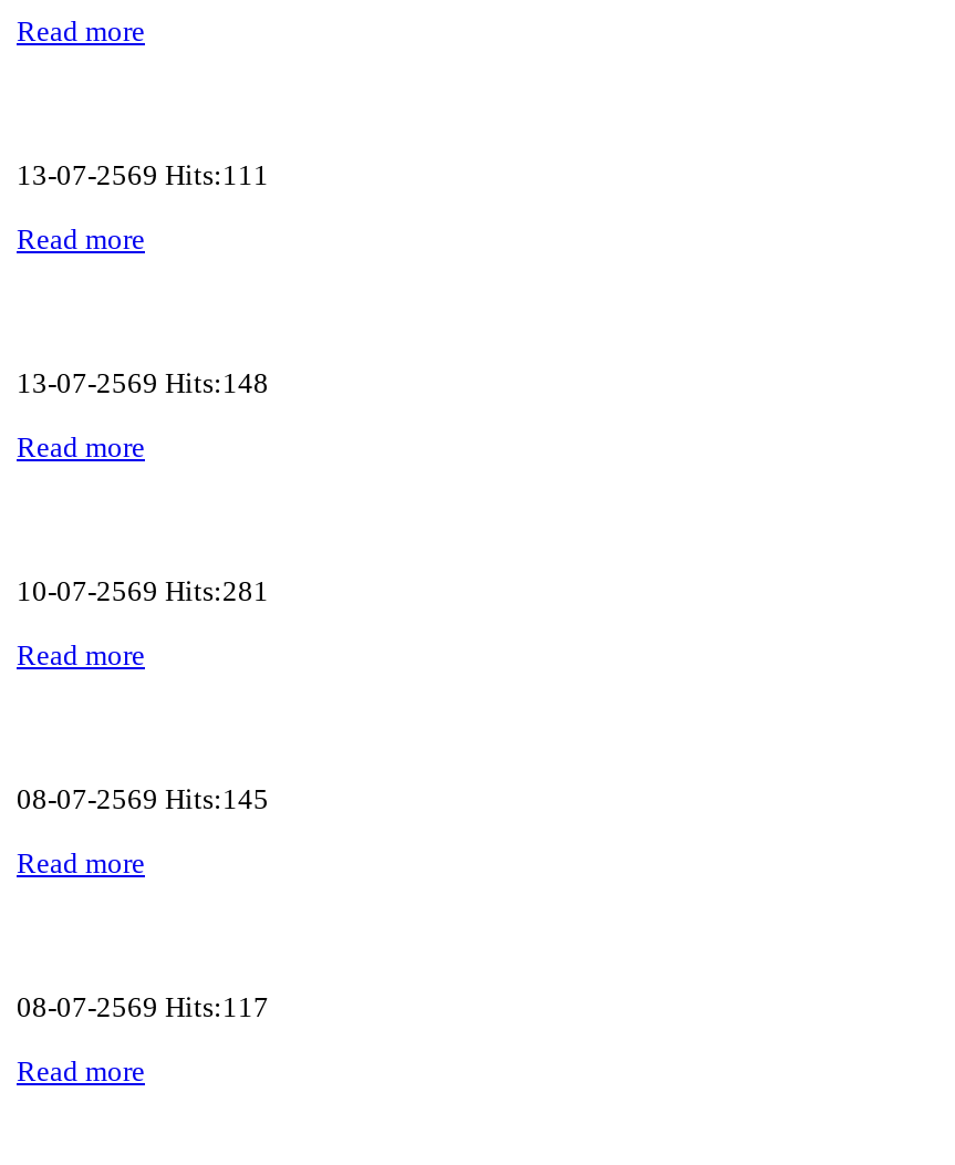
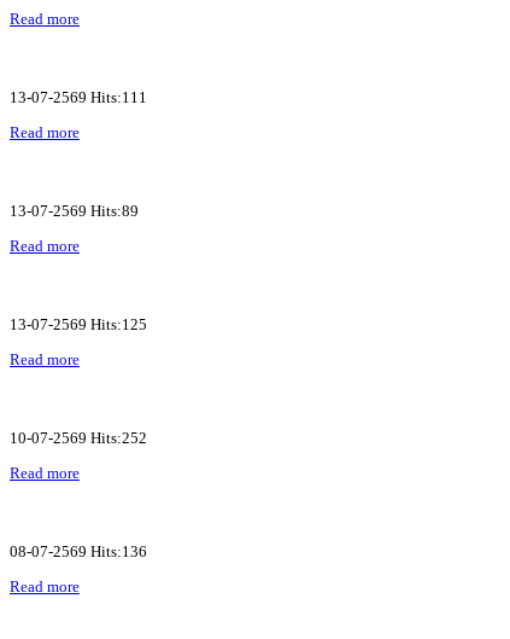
[17,366,269,399] 13-07-2569 Hits:148 -> [10,201,139,220] 13-07-2569 Hits:89
[17,574,269,607] 10-07-2569 Hits:281 -> [10,315,147,333] 13-07-2569 Hits:125
[17,782,269,815] 08-07-2569 Hits:145 -> [10,429,147,447] 10-07-2569 Hits:252
[17,990,269,1023] 08-07-2569 Hits:117 -> [10,542,147,560] 08-07-2569 Hits:136

